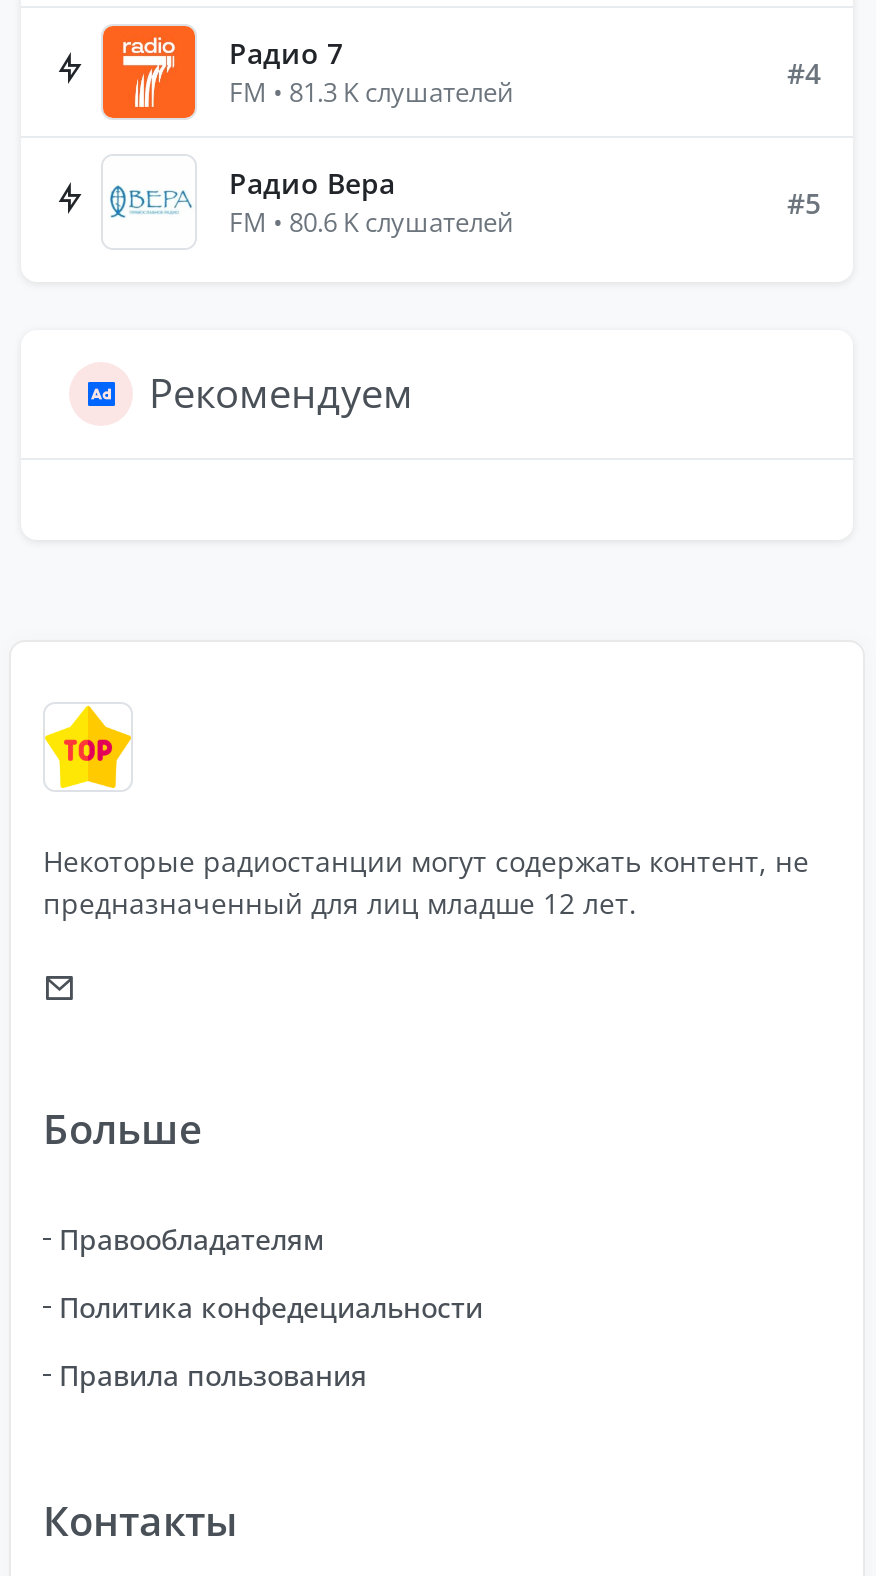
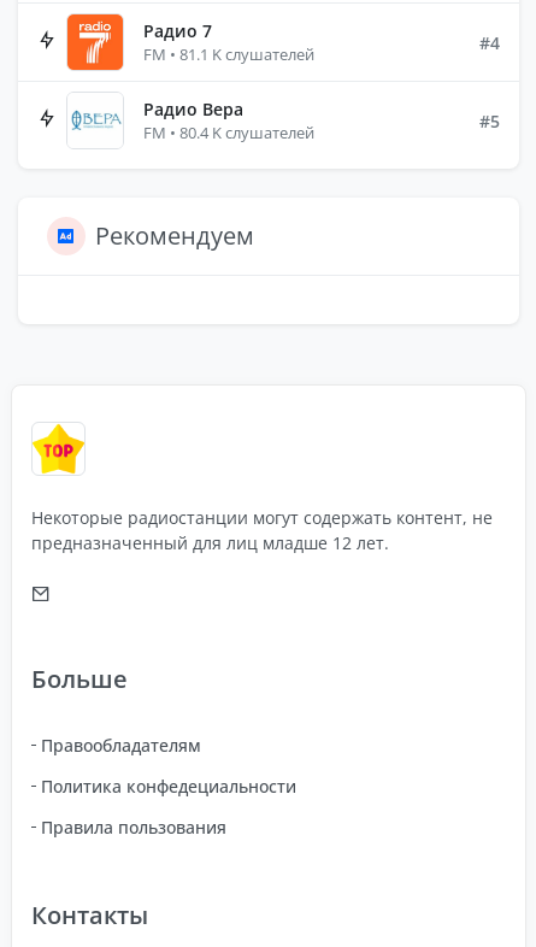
[229,74,513,110] FM • 81.3 K слушателей -> [143,43,314,65] FM • 81.1 K слушателей
[229,204,513,240] FM • 80.6 K слушателей -> [143,122,314,143] FM • 80.4 K слушателей

